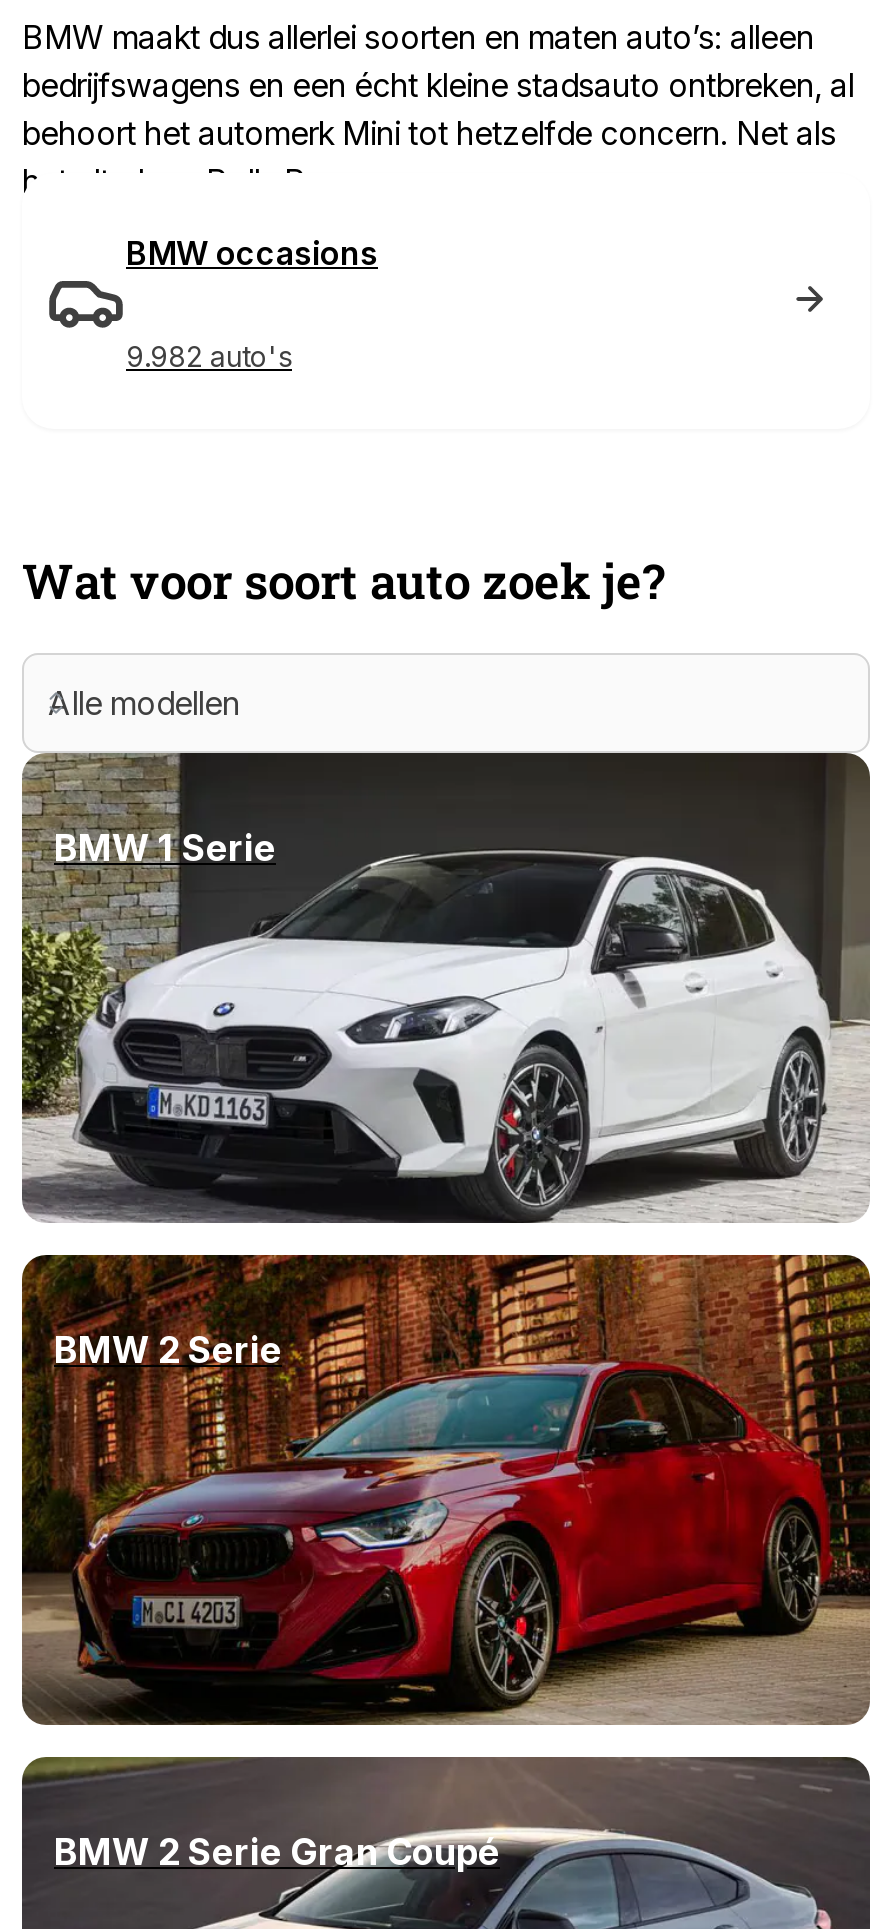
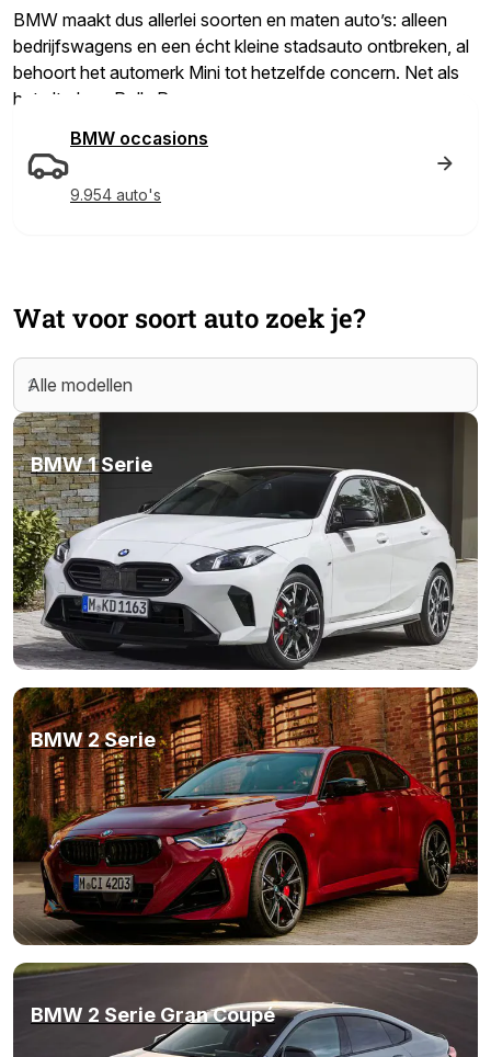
[126,339,292,373] 9.982 auto's -> [70,185,161,204] 9.954 auto's

